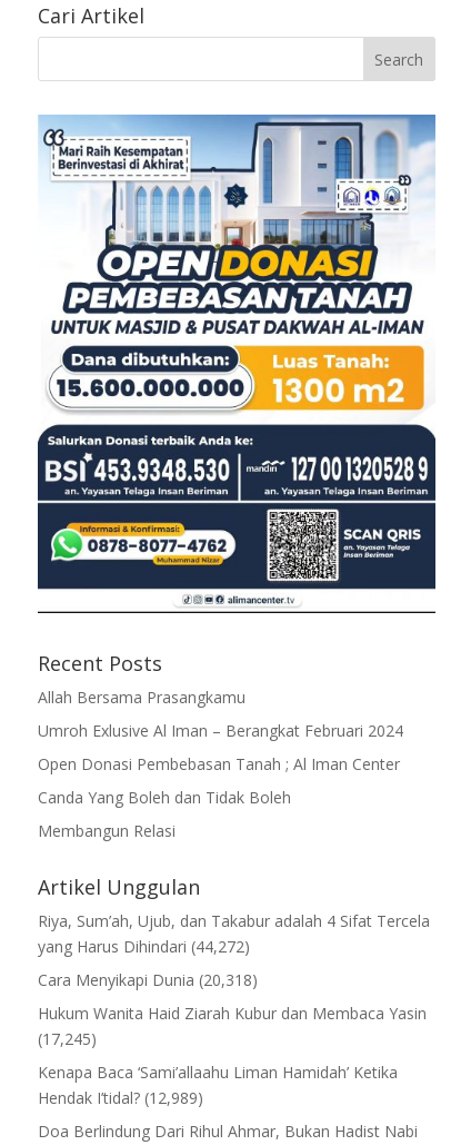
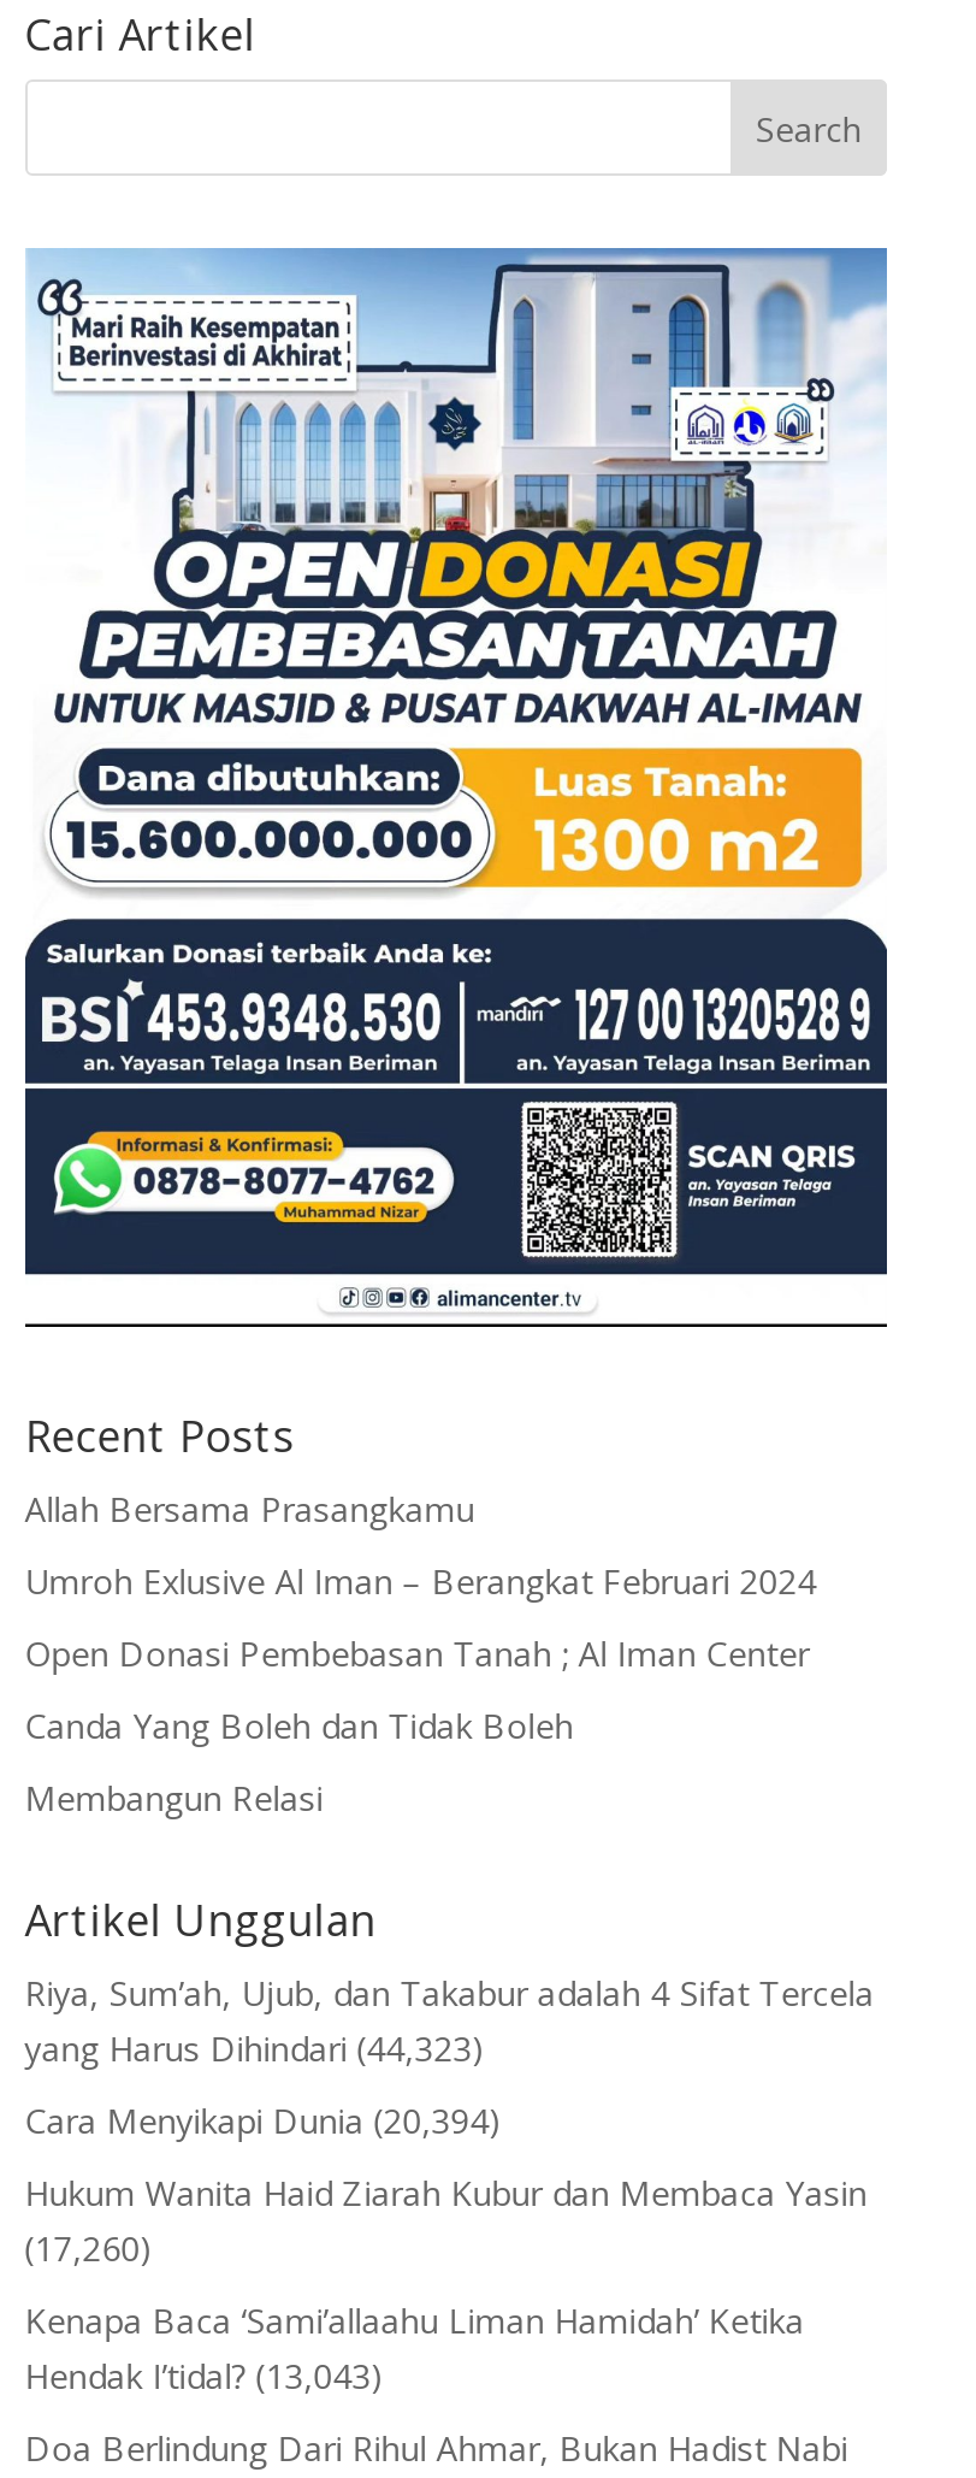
[38,936,250,957] yang Harus Dihindari (44,272) -> [25,2025,485,2071] yang Harus Dihindari (44,323)
[38,969,257,990] Cara Menyikapi Dunia (20,318) -> [25,2098,501,2143] Cara Menyikapi Dunia (20,394)
[38,1028,96,1049] (17,245) -> [25,2225,152,2271] (17,260)
[38,1087,203,1108] Hendak I’tidal? (12,989) -> [25,2353,383,2399] Hendak I’tidal? (13,043)

